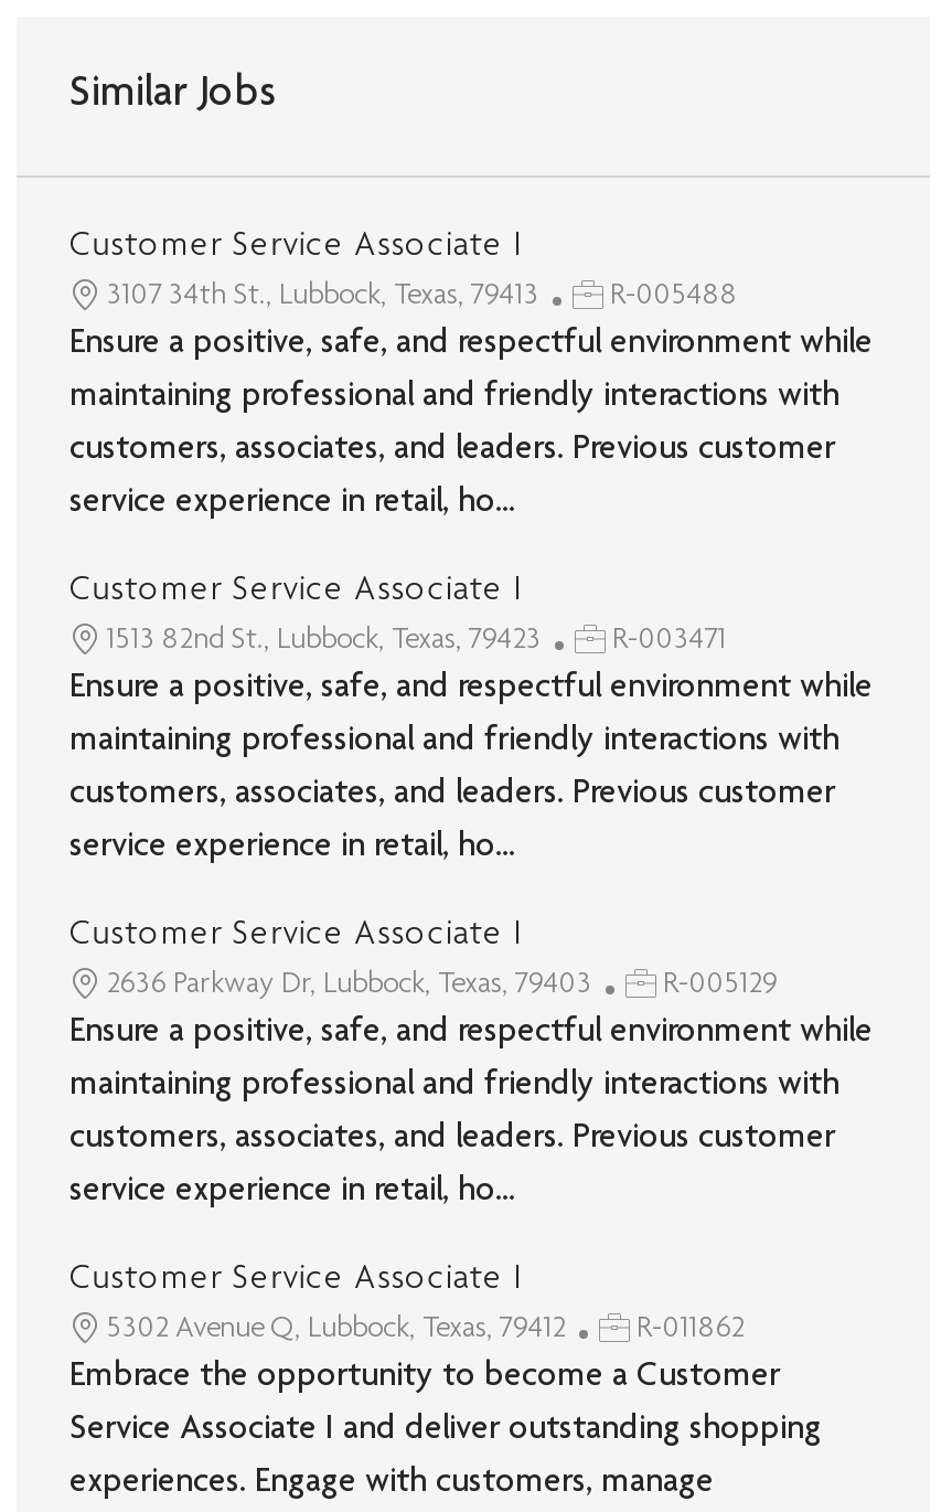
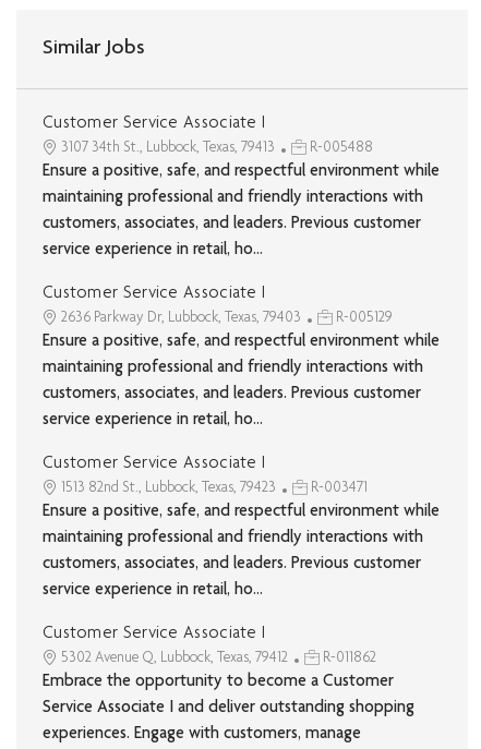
moved [107,626,727,656] -> [61,481,368,496]: 1513 82nd St., Lubbock, Texas, 79423 | R-003471
moved [107,970,778,1001] -> [61,311,393,326]: 2636 Parkway Dr, Lubbock, Texas, 79403 | R-005129

